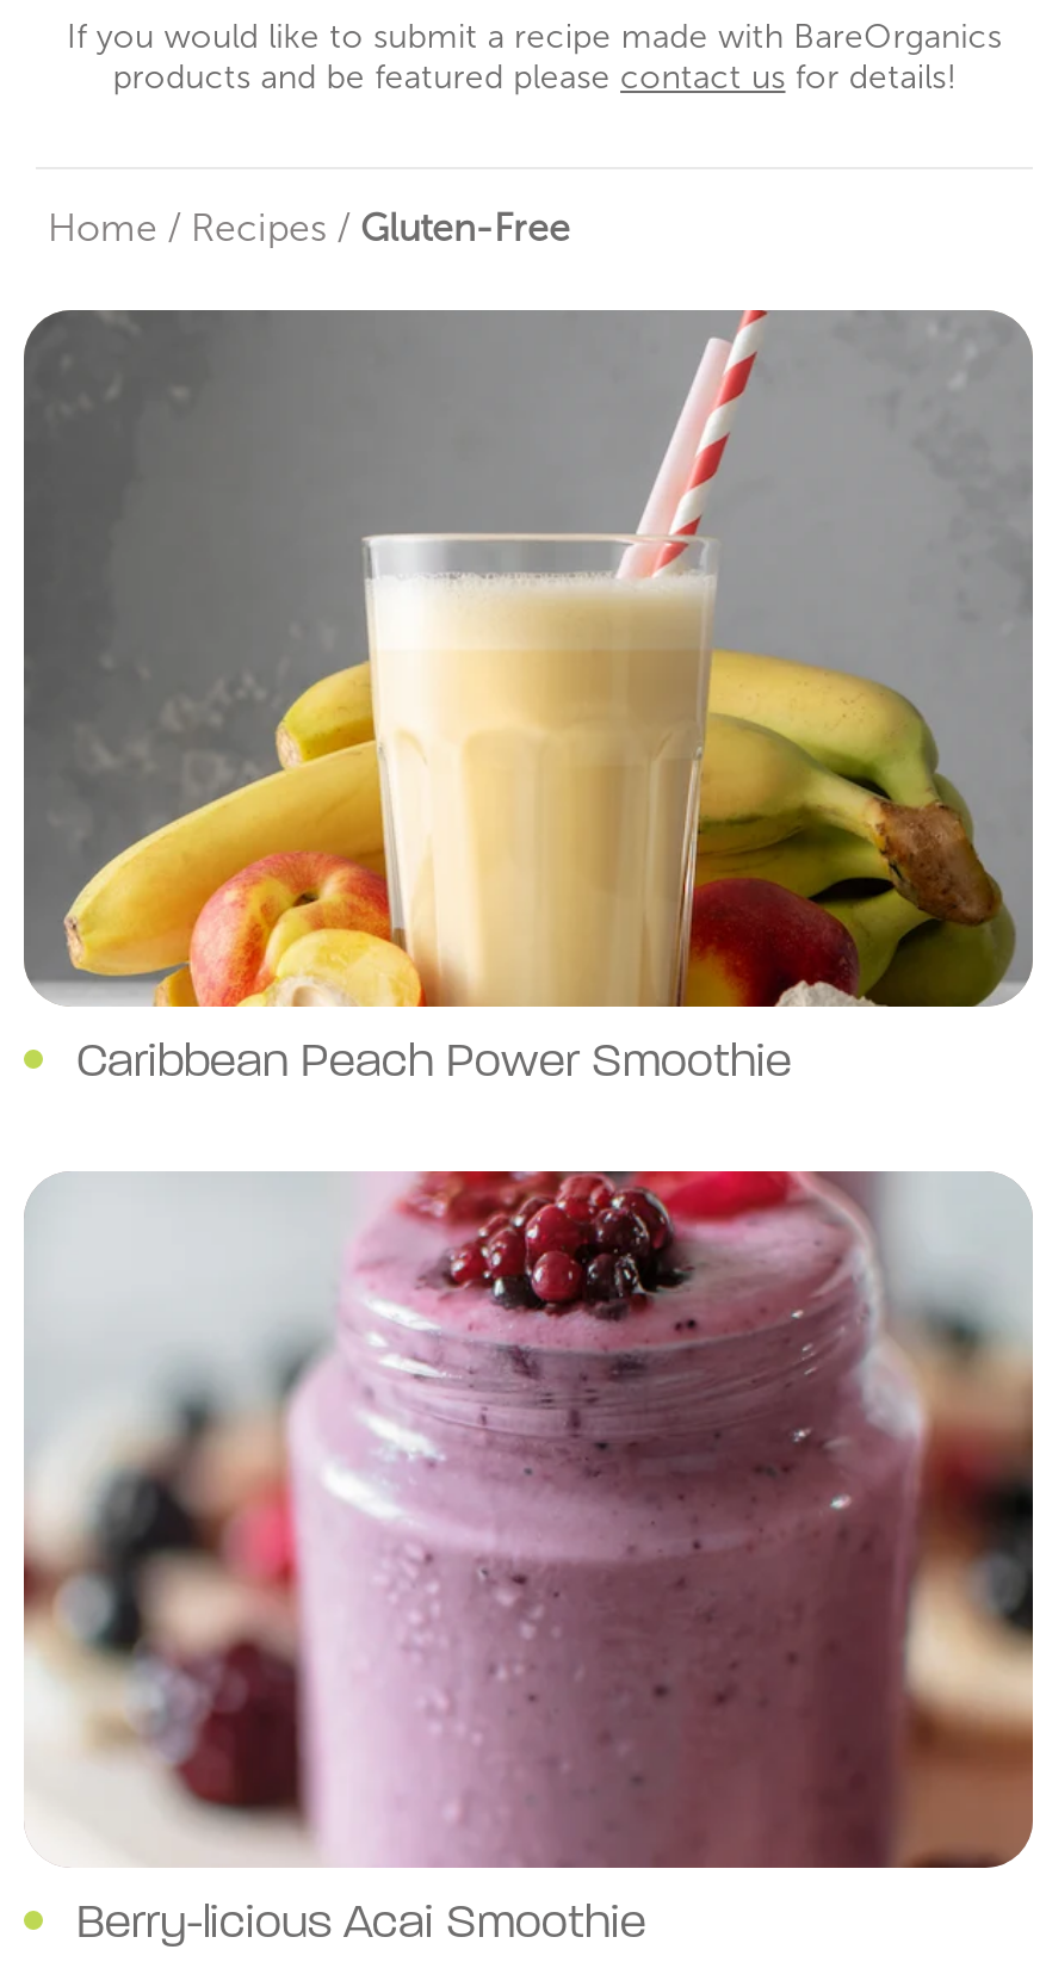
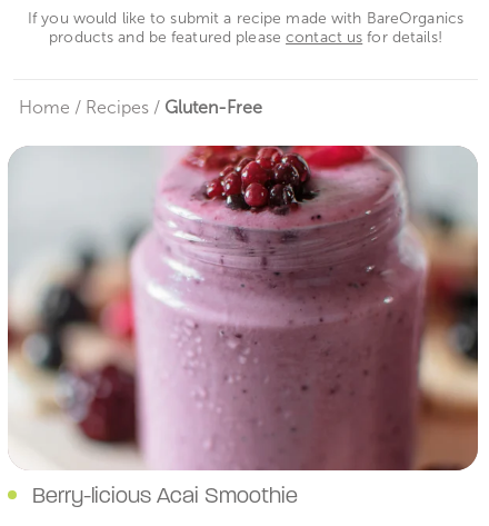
[21,309,1033,1088] [image] | Caribbean Peach Power Smoothie -> none

